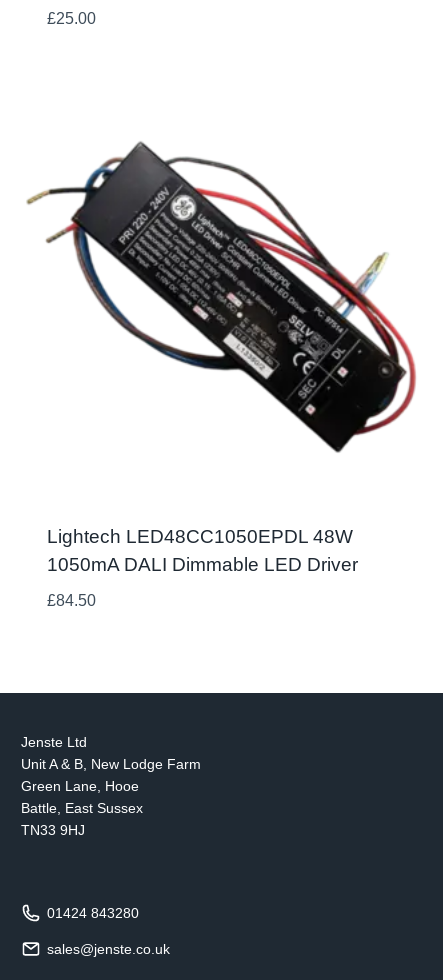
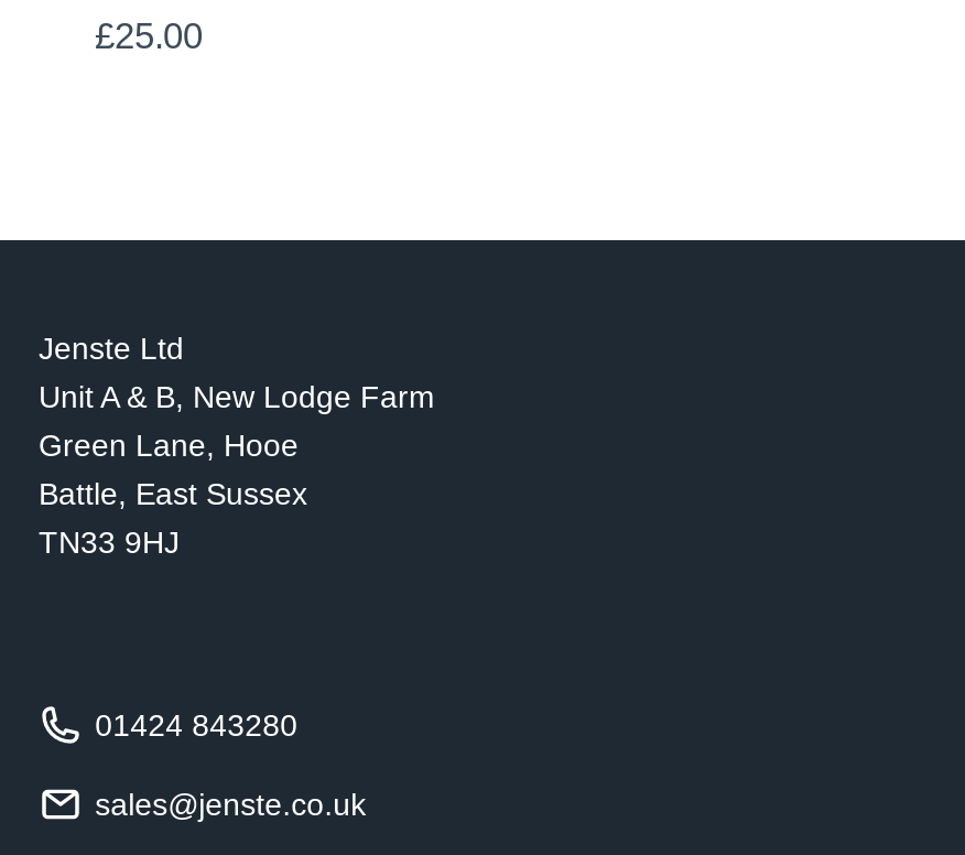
[26,141,417,453] [image] -> none
[46,526,357,609] Lightech LED48CC1050EPDL 48W | 1050mA DALI Dimmable LED Driver | £84.50 -> none

